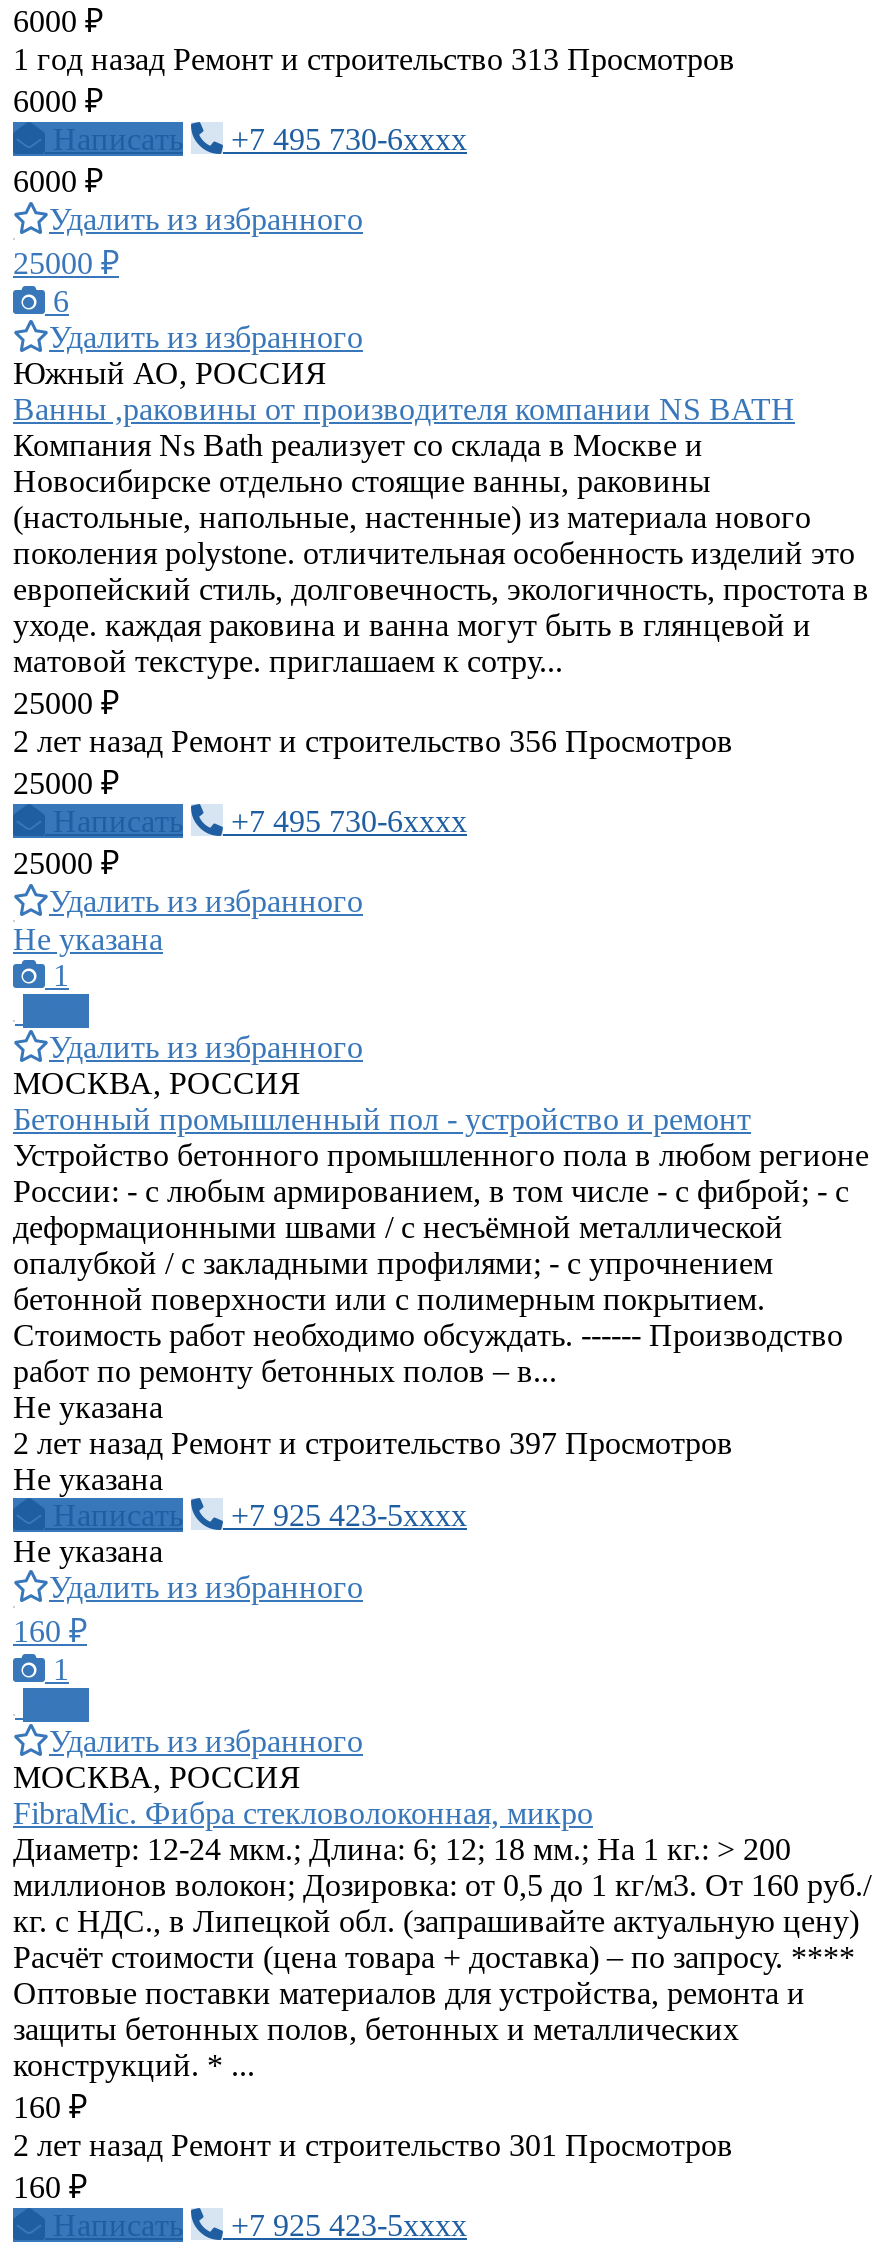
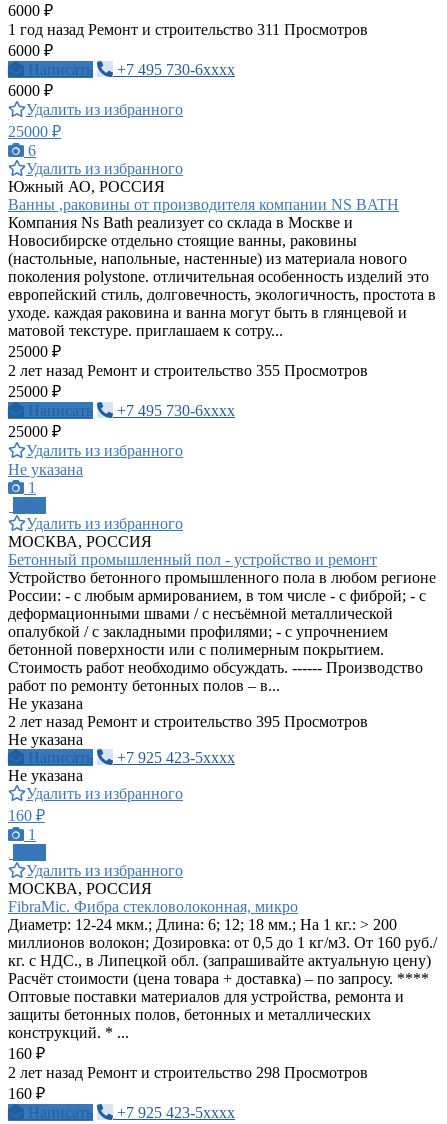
[13,42,735,76] 1 год назад Ремонт и строительство 313 Просмотров -> [8,21,368,38] 1 год назад Ремонт и строительство 311 Просмотров
[13,724,733,758] 2 лет назад Ремонт и строительство 356 Просмотров -> [8,362,368,379] 2 лет назад Ремонт и строительство 355 Просмотров
[13,1426,733,1460] 2 лет назад Ремонт и строительство 397 Просмотров -> [8,713,368,730] 2 лет назад Ремонт и строительство 395 Просмотров
[13,2128,733,2162] 2 лет назад Ремонт и строительство 301 Просмотров -> [8,1064,368,1081] 2 лет назад Ремонт и строительство 298 Просмотров

